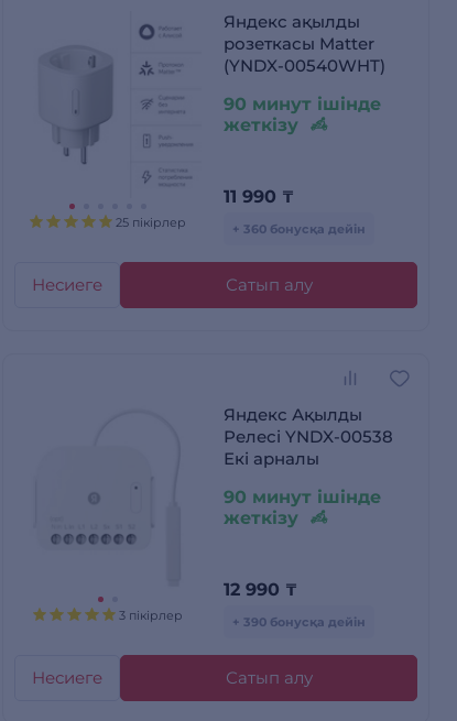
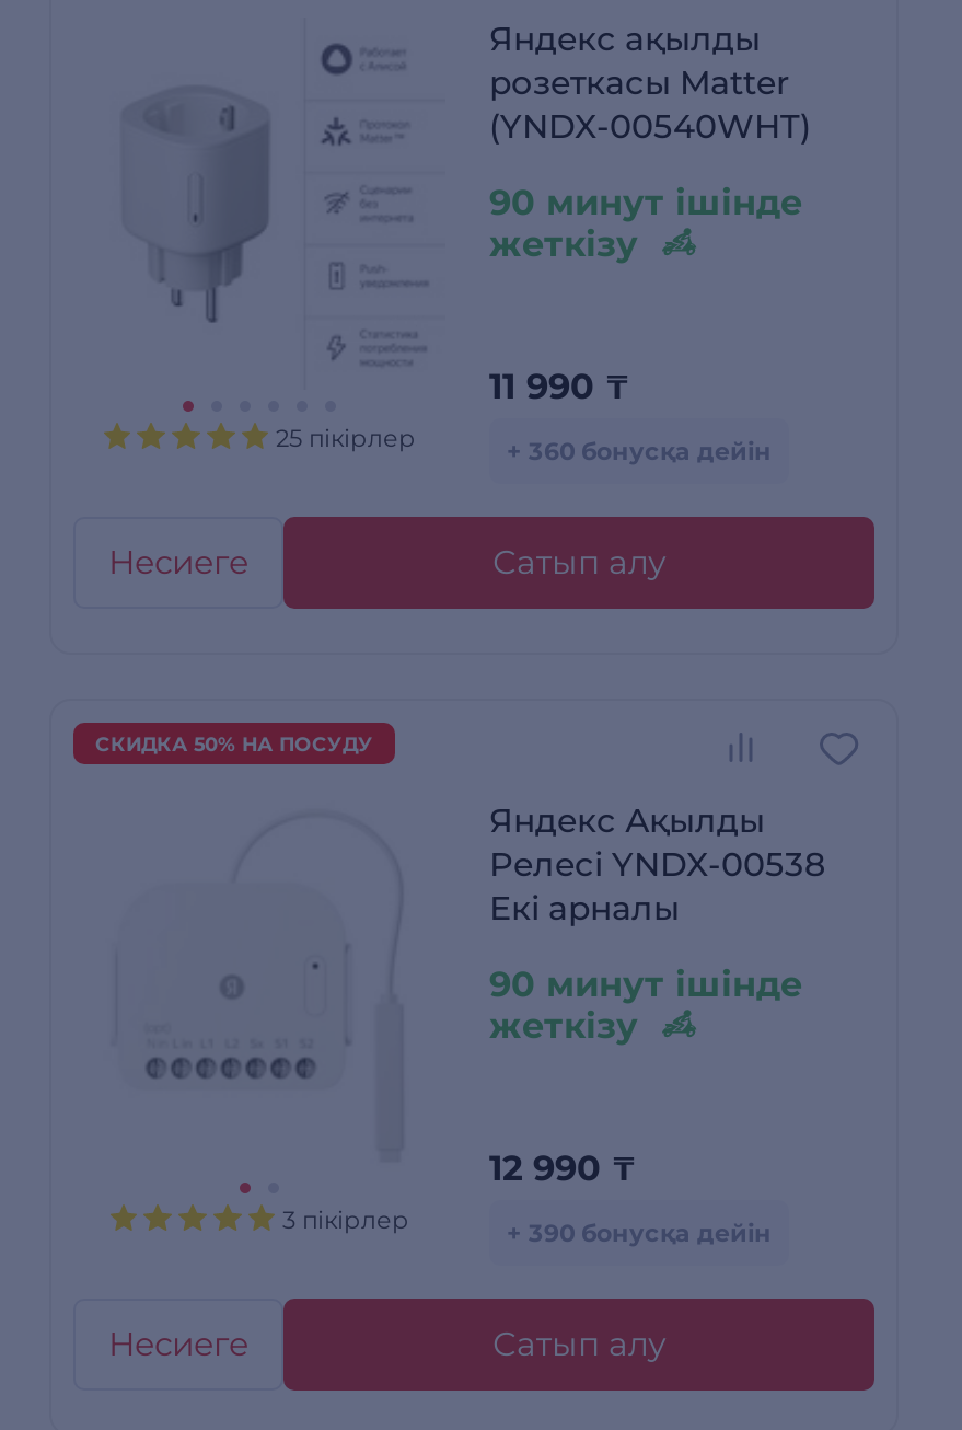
none -> [95,732,373,756] СКИДКА 50% НА ПОСУДУ

